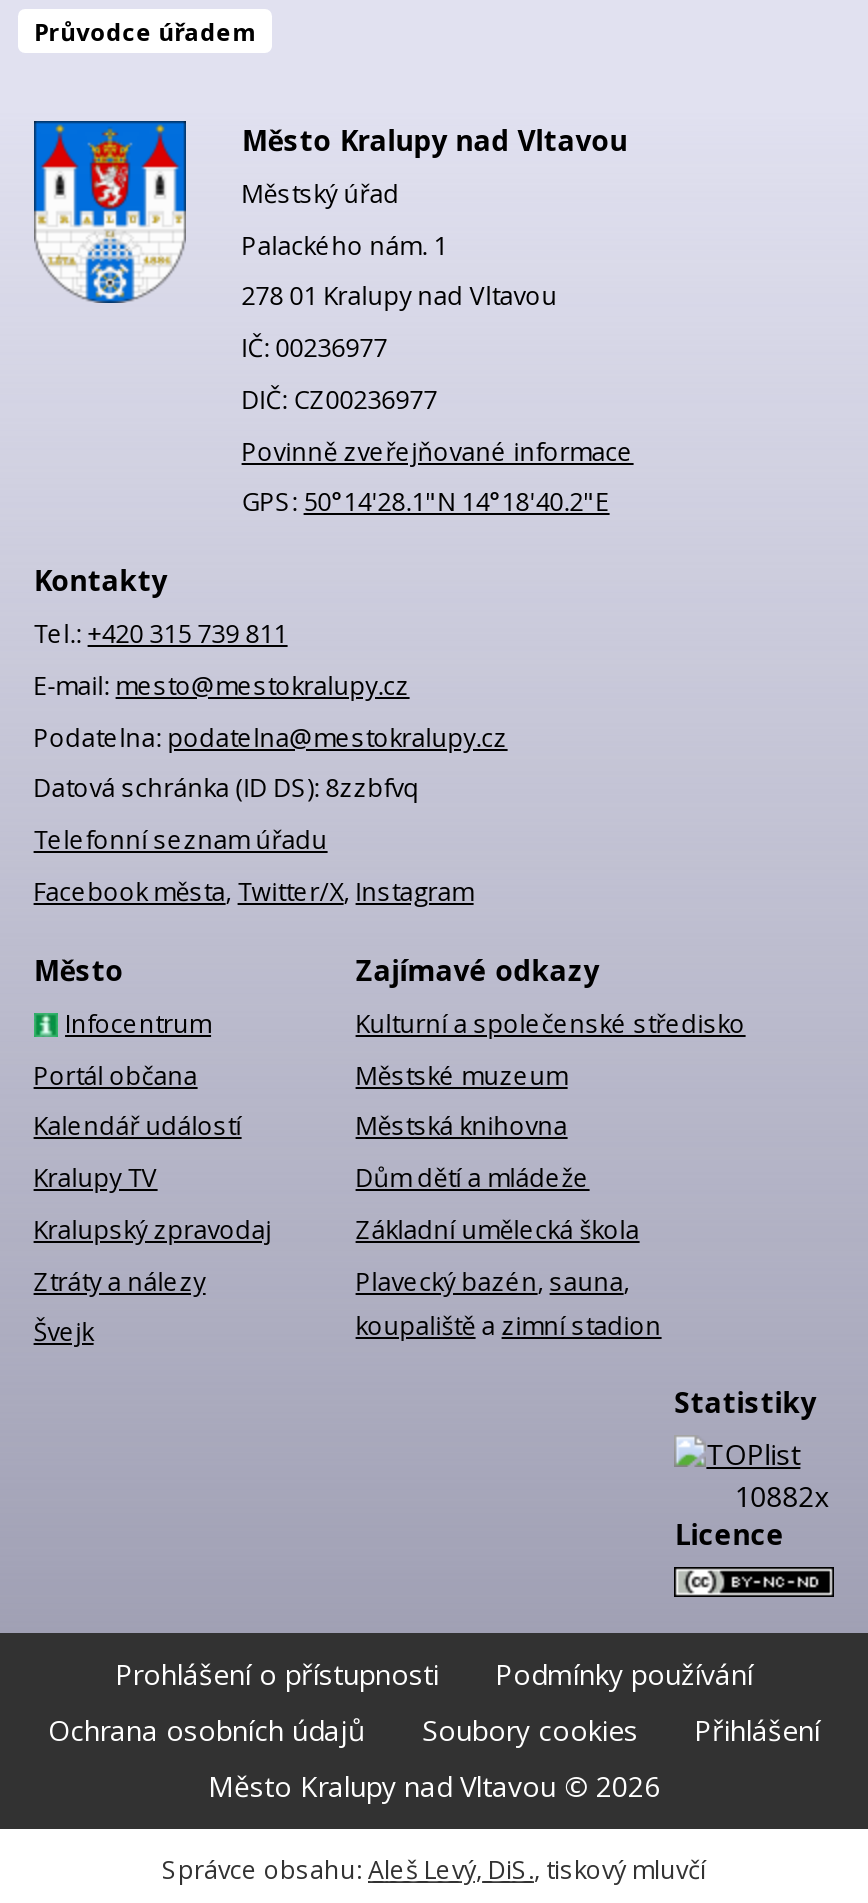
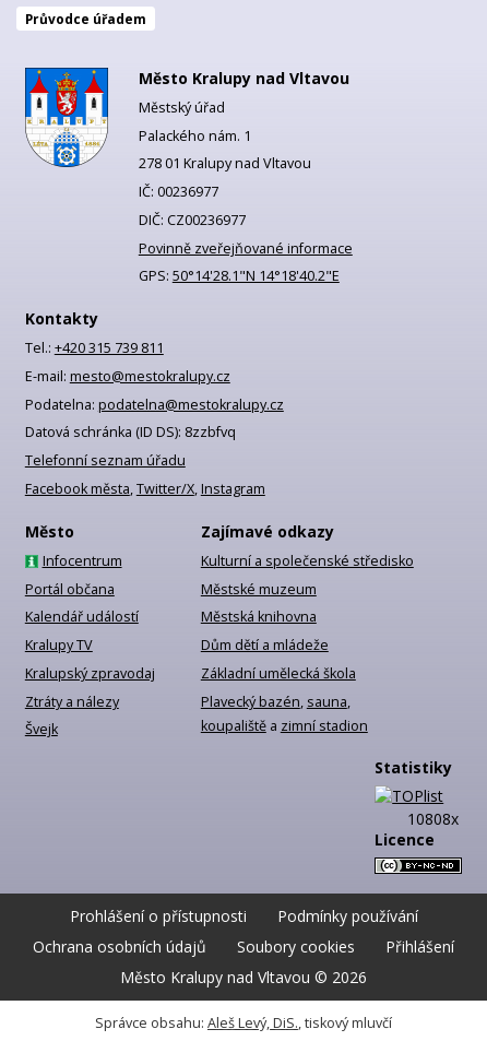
[734,1478,828,1516] 10882x -> [408,809,459,830] 10808x

